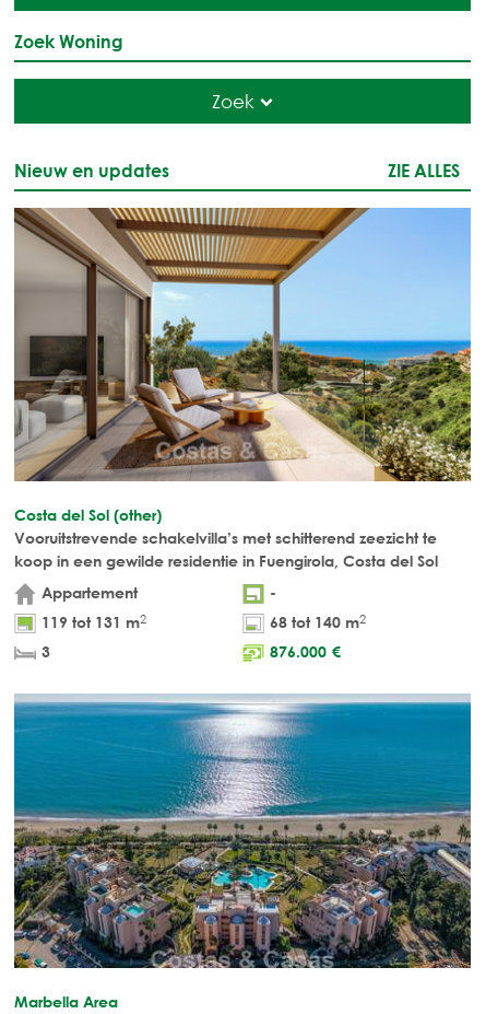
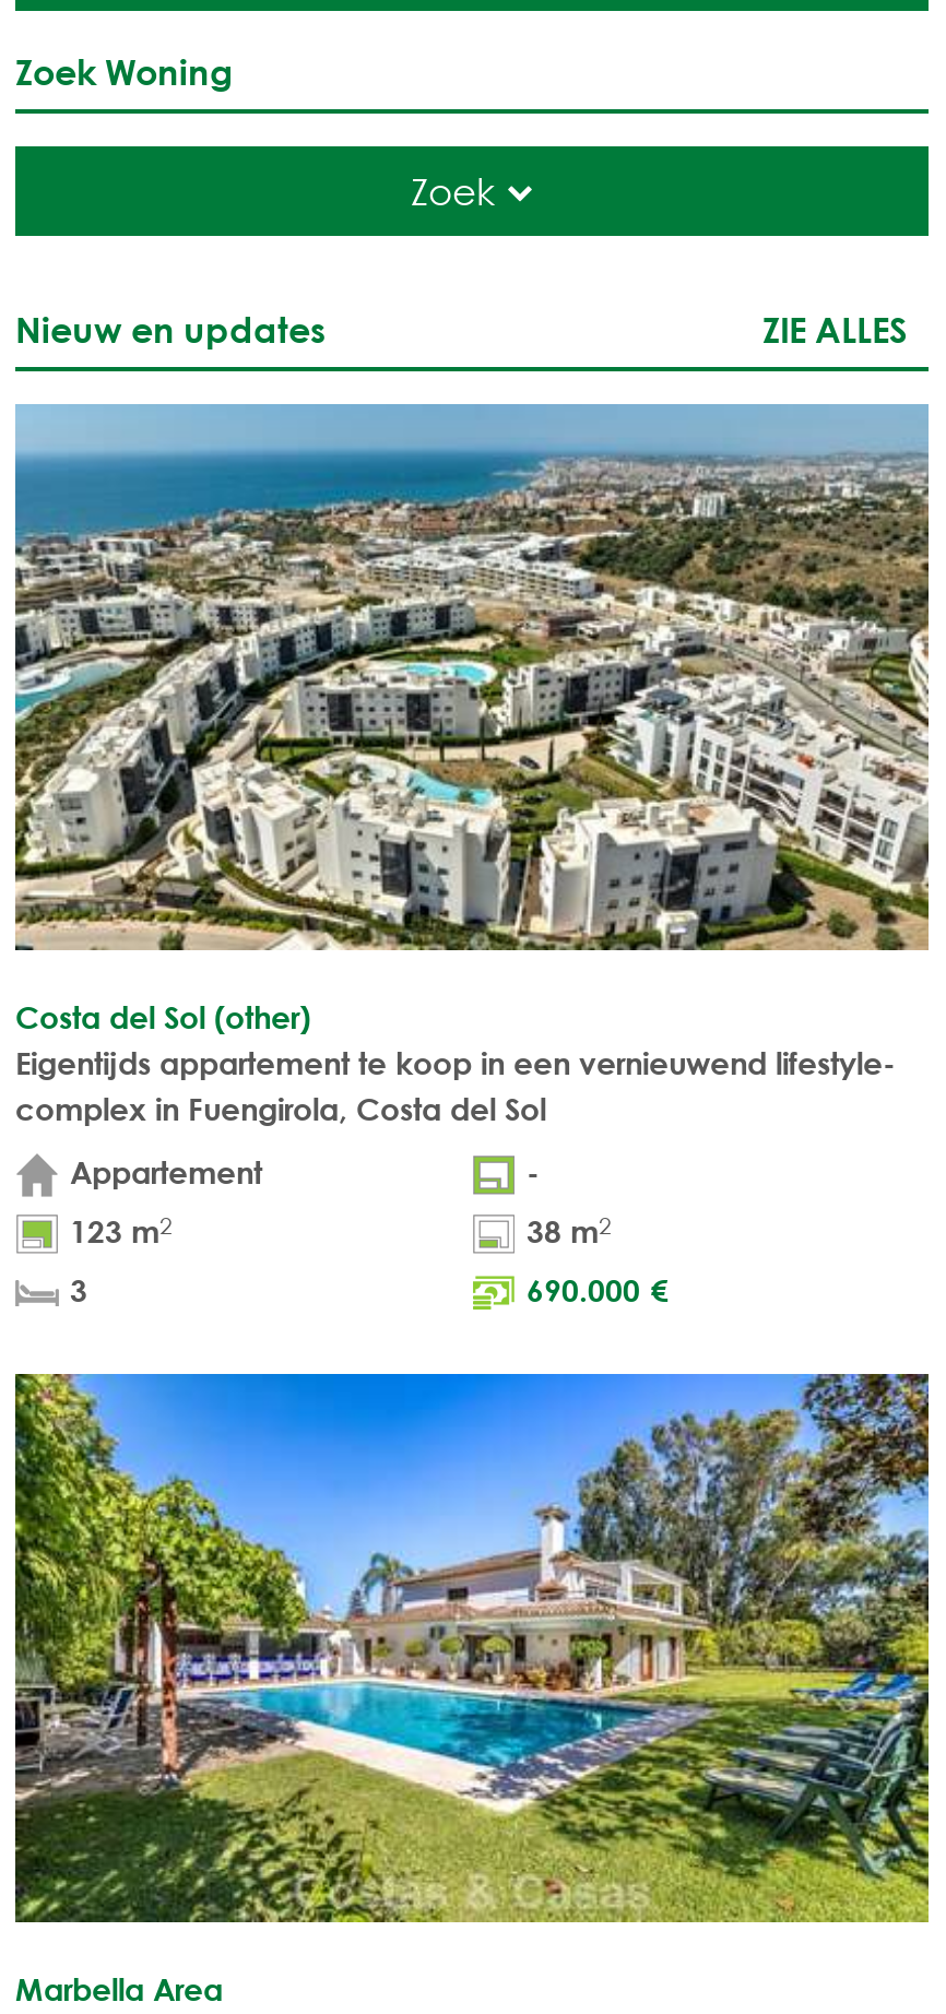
[13,207,472,481] [image] -> [13,402,931,952] [image]
[14,529,438,570] Vooruitstrevende schakelvilla’s met schitterend zeezicht te | koop in een gewilde residentie in Fuengirola, Costa del Sol -> [15,1045,896,1128] Eigentijds appartement te koop in een vernieuwend lifestyle- | complex in Fuengirola, Costa del Sol
[42,611,366,632] 119 tot 131 m2 | 68 tot 140 m2 -> [70,1208,612,1250] 123 m2 | 38 m2
[270,643,341,661] 876.000 € -> [527,1272,669,1309] 690.000 €
[13,694,472,969] [image] -> [13,1372,931,1924] [image]

